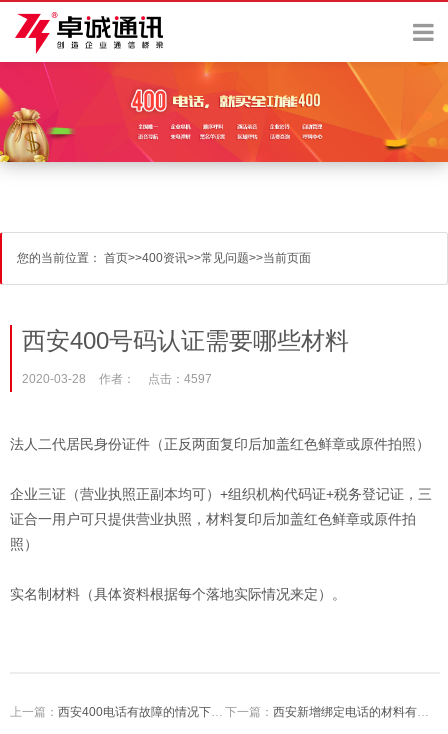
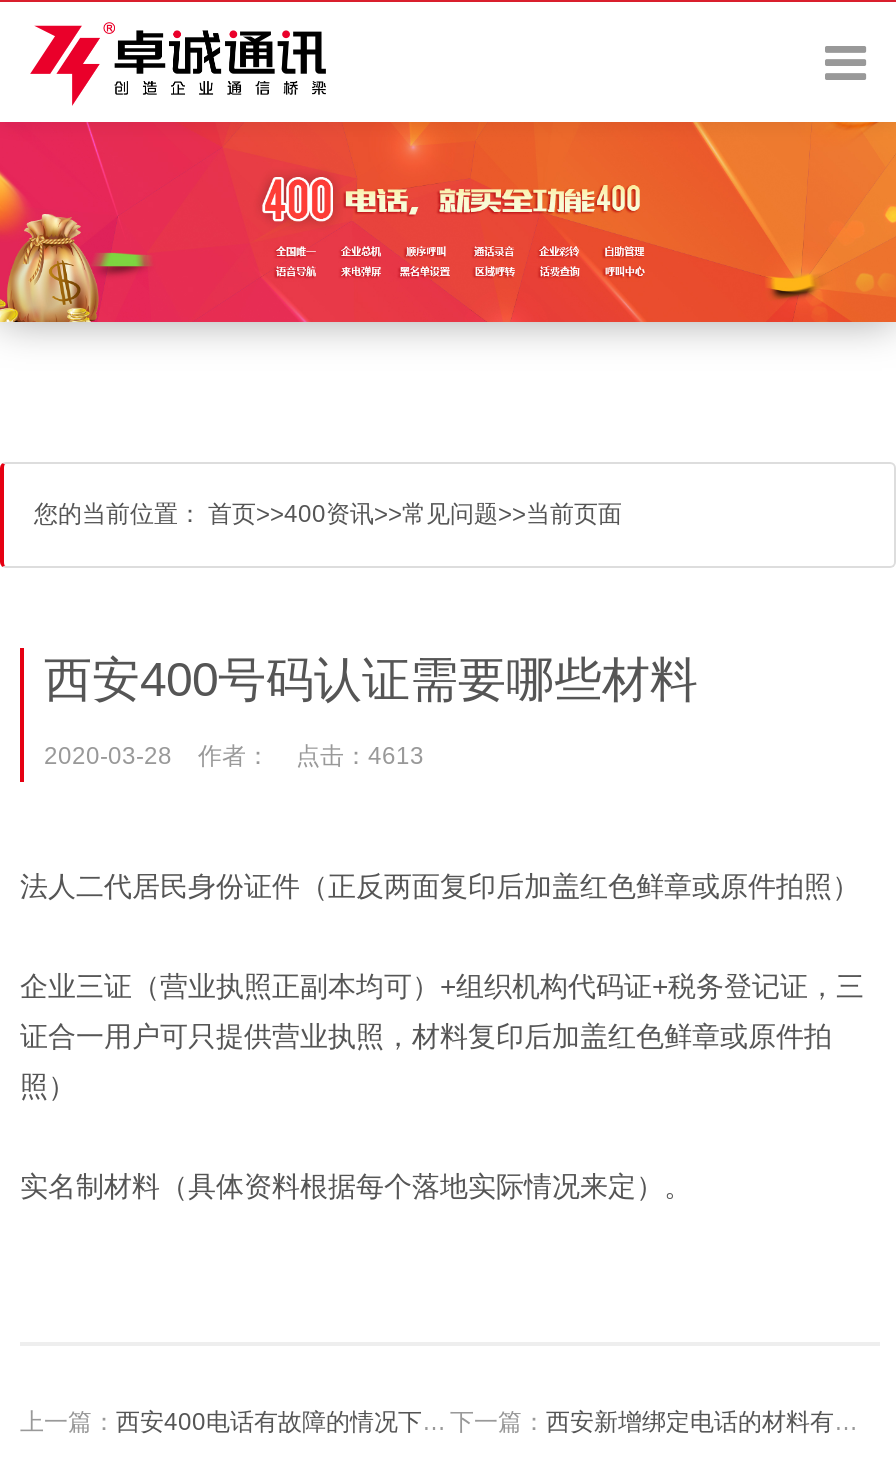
[22,372,212,386] 2020-03-28 作者： 点击：4597 -> [44,742,424,770] 2020-03-28 作者： 点击：4613

